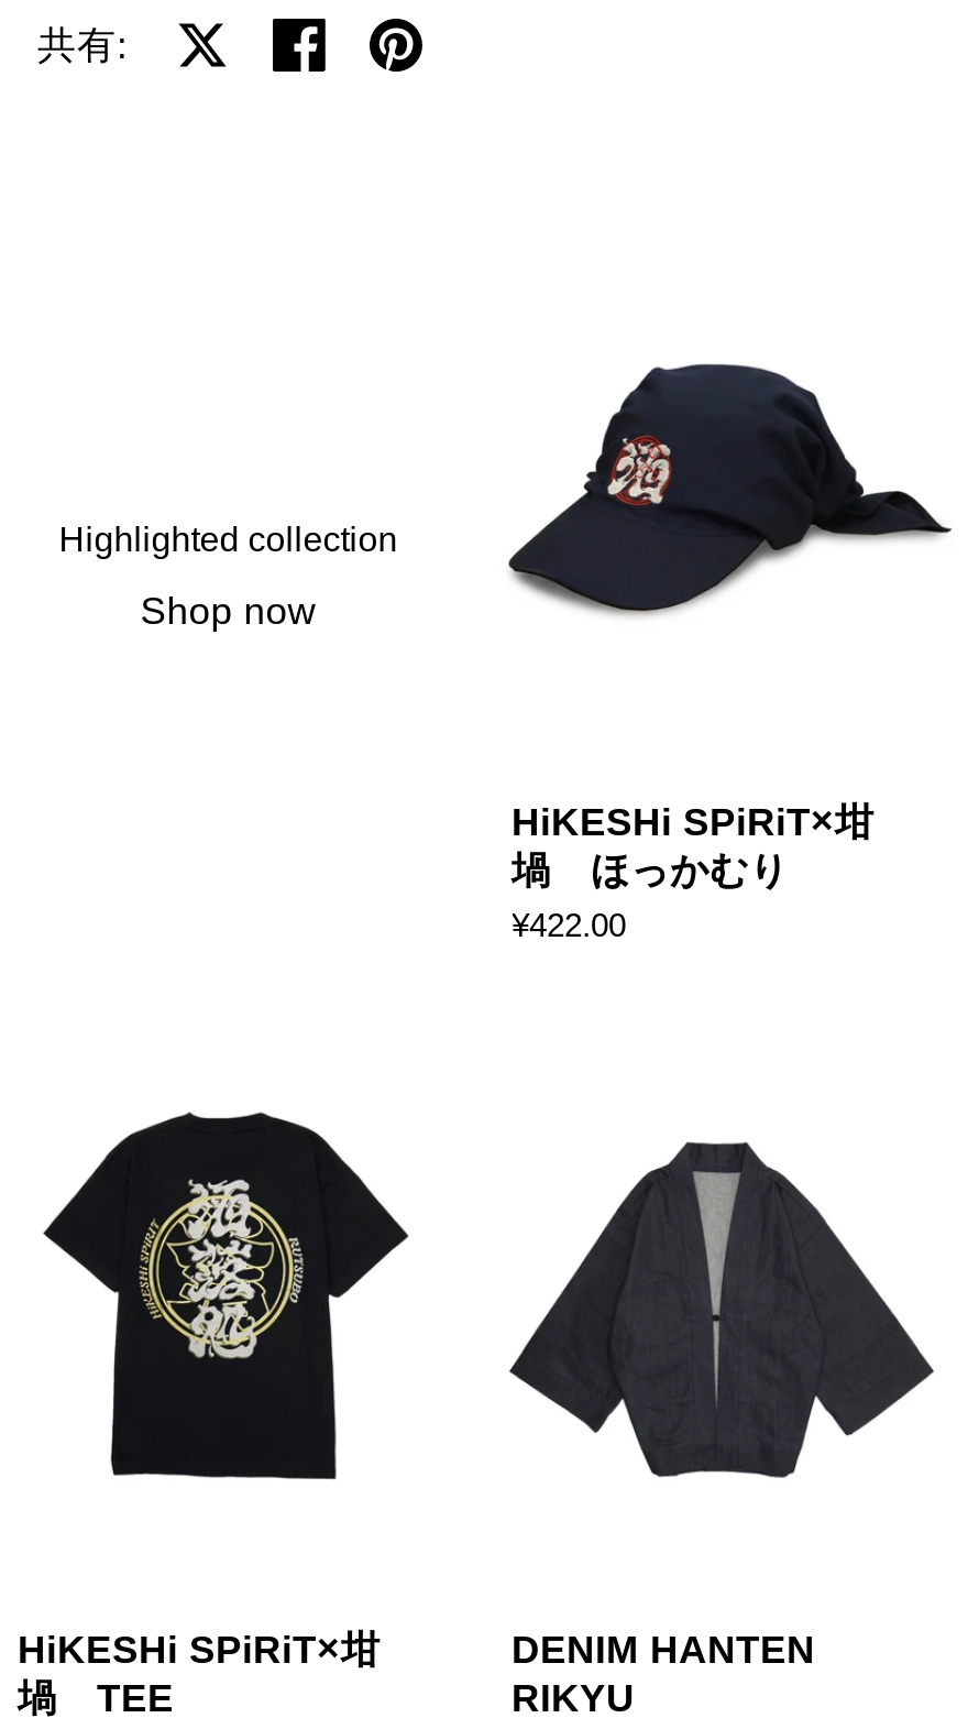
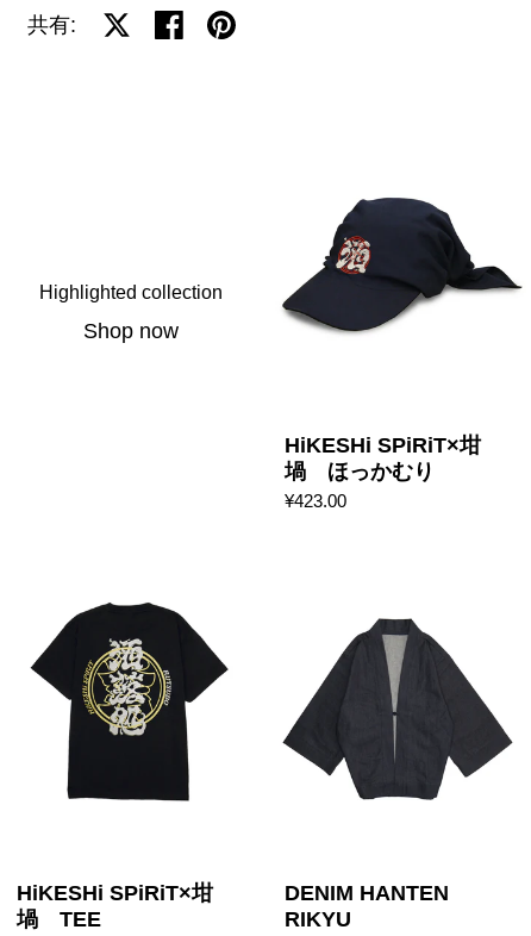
[512,905,626,942] ¥422.00 -> [284,490,346,510] ¥423.00

